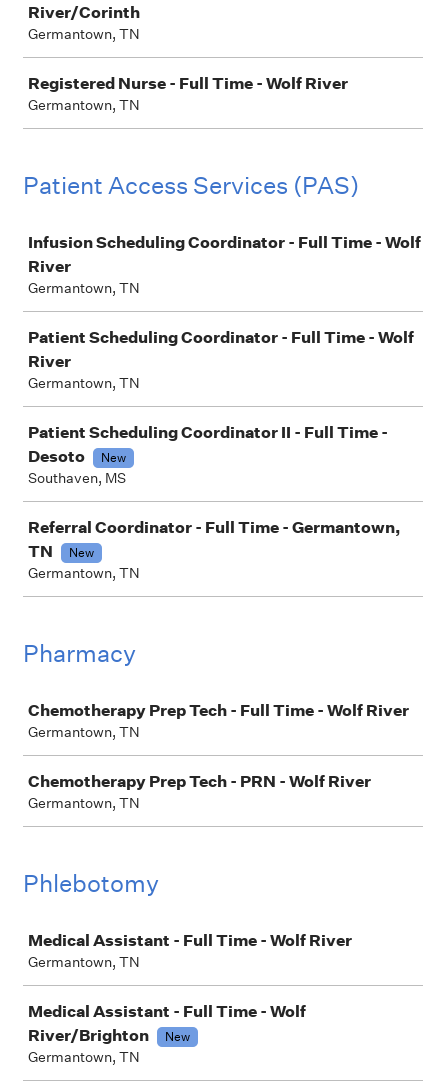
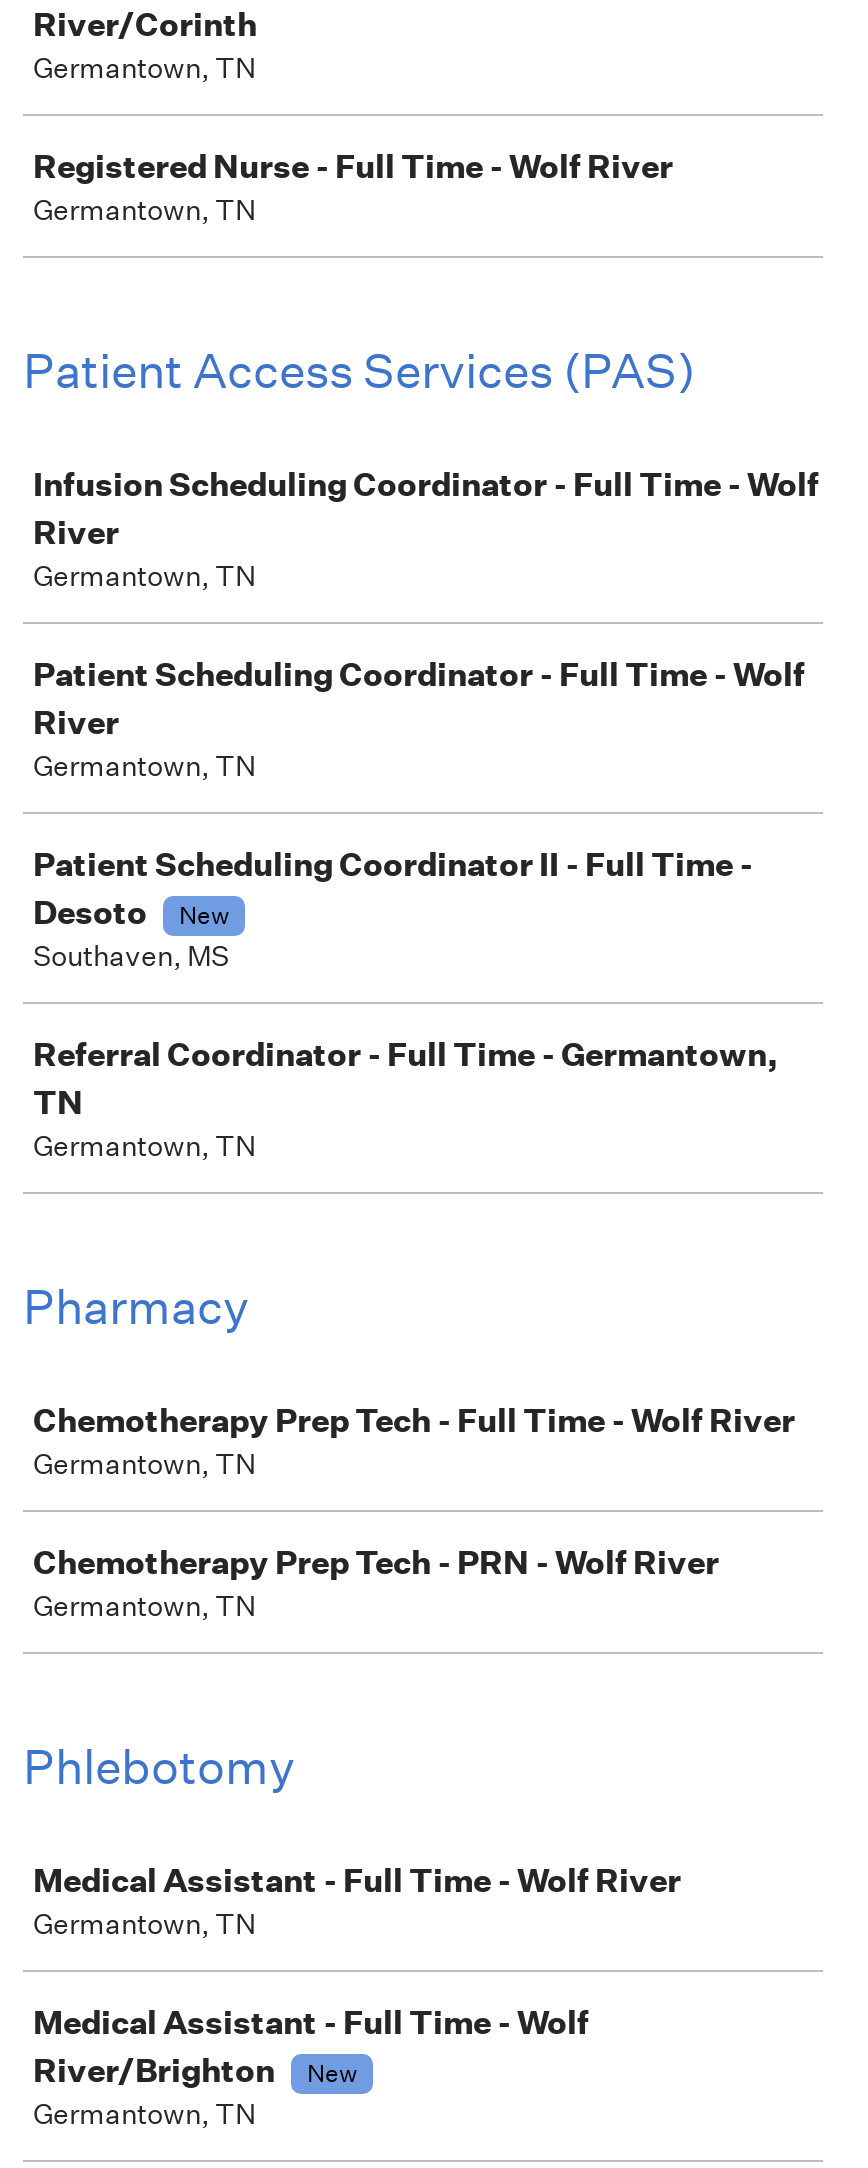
[69,544,94,561] New -> none

